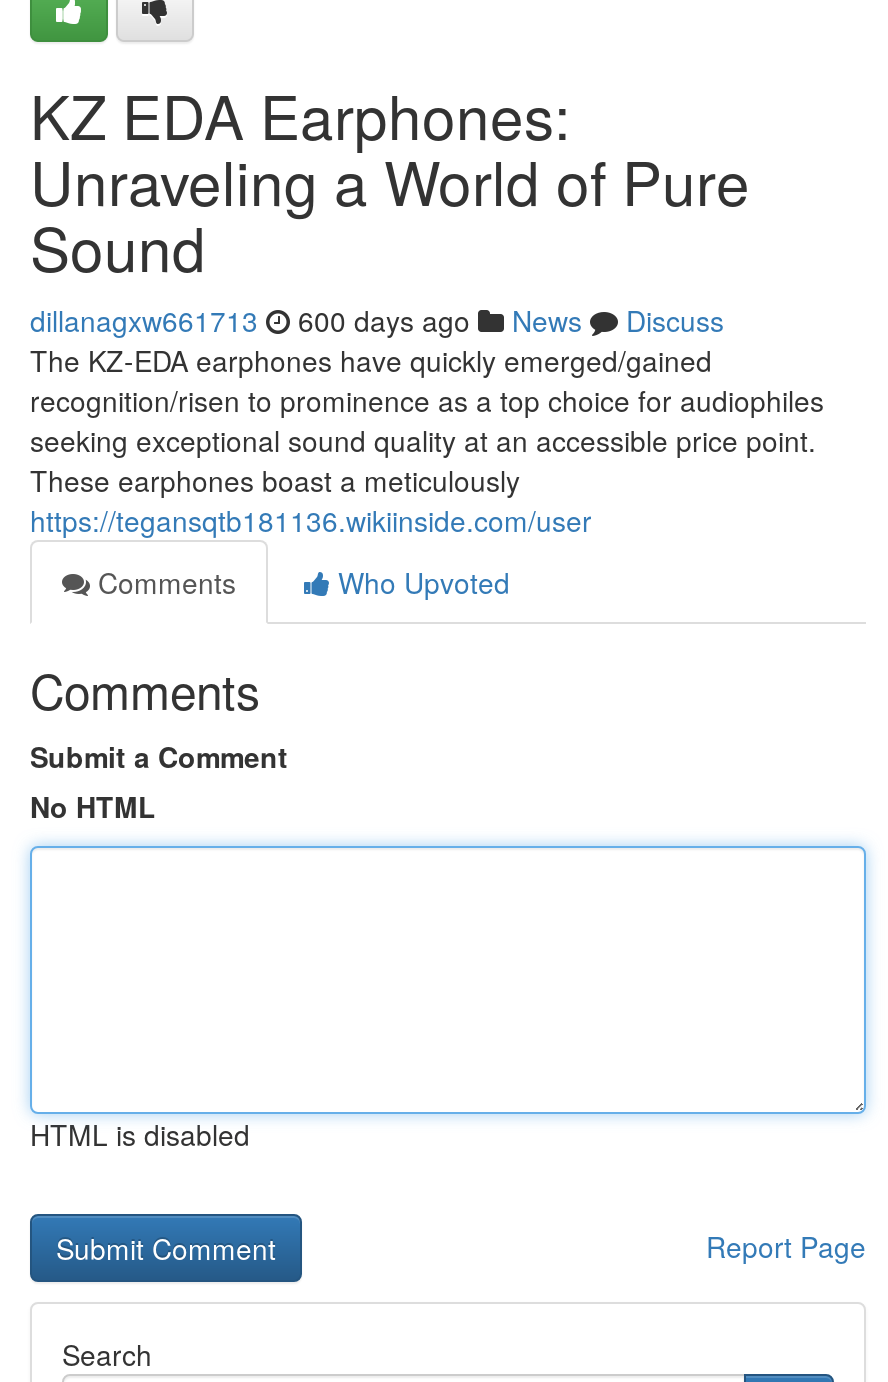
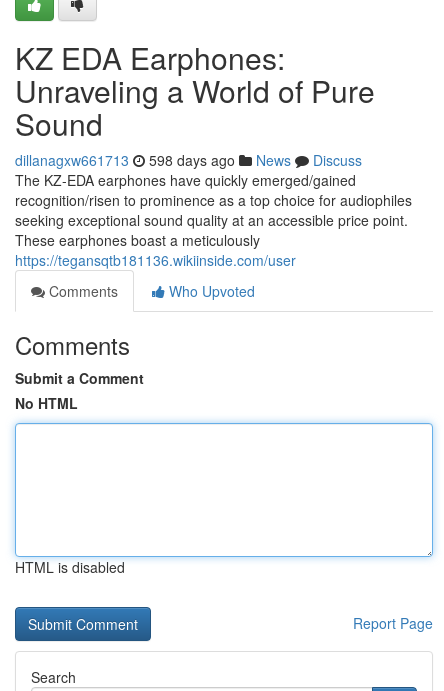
[30,300,724,340] dillanagxw661713 600 days ago News Discuss -> [15,150,362,170] dillanagxw661713 598 days ago News Discuss

